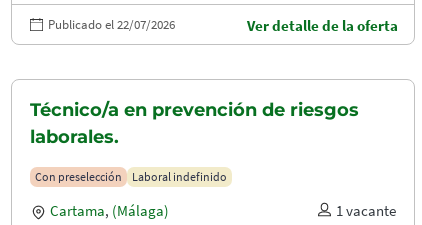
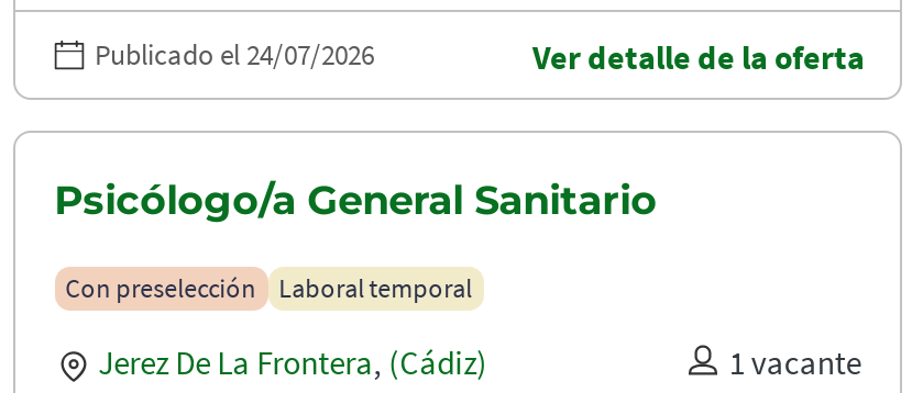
[48,16,175,33] Publicado el 22/07/2026 -> [95,37,374,74] Publicado el 24/07/2026
[30,99,359,148] Técnico/a en prevención de riesgos | laborales. -> [54,176,657,225] Psicólogo/a General Sanitario
[132,169,227,184] Laboral indefinido -> [279,271,472,304] Laboral temporal
[50,201,169,220] Cartama, (Málaga) -> [98,341,488,383] Jerez De La Frontera, (Cádiz)

